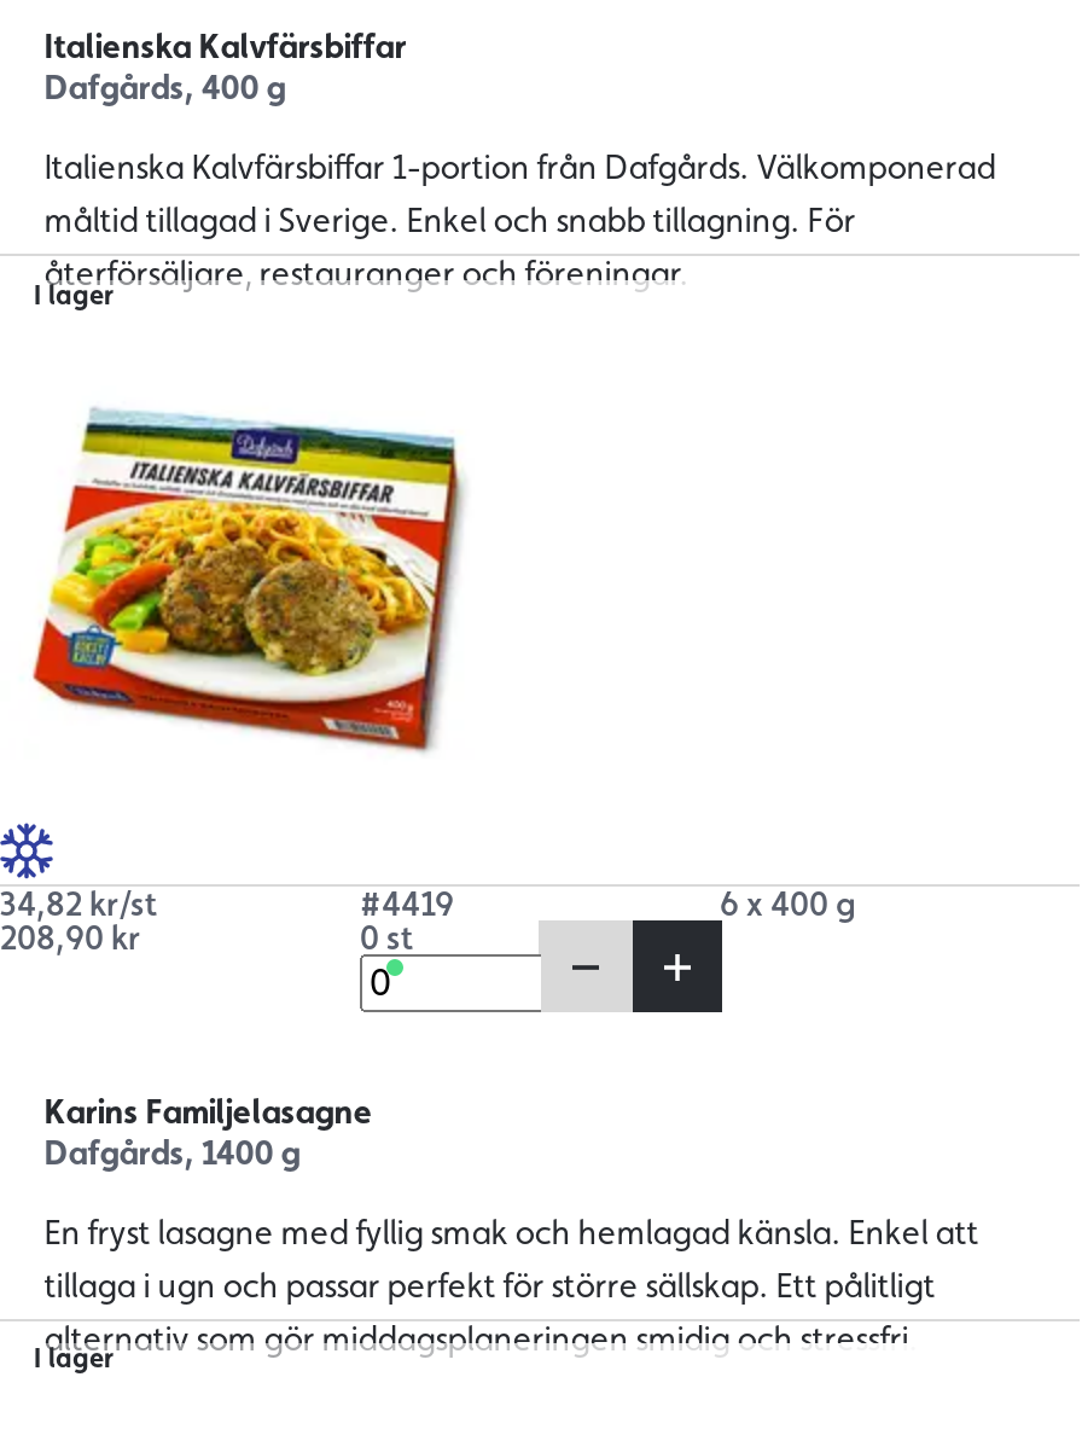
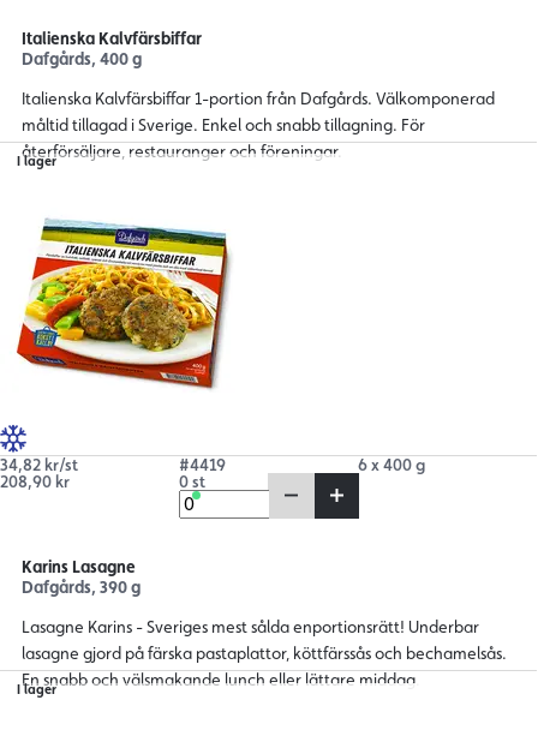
[44,1090,372,1170] Karins Familjelasagne | Dafgårds, 1400 g -> [22,557,141,597] Karins Lasagne | Dafgårds, 390 g
[44,1211,979,1356] En fryst lasagne med fyllig smak och hemlagad känsla. Enkel att | tillaga i ugn och passar perfekt för större sällskap. Ett pålitligt | alternativ som gör middagsplaneringen smidig och stressfri. -> [22,617,507,689] Lasagne Karins - Sveriges mest sålda enportionsrätt! Underbar | lasagne gjord på färska pastaplattor, köttfärssås och bechamelsås. | En snabb och välsmakande lunch eller lättare middag.

